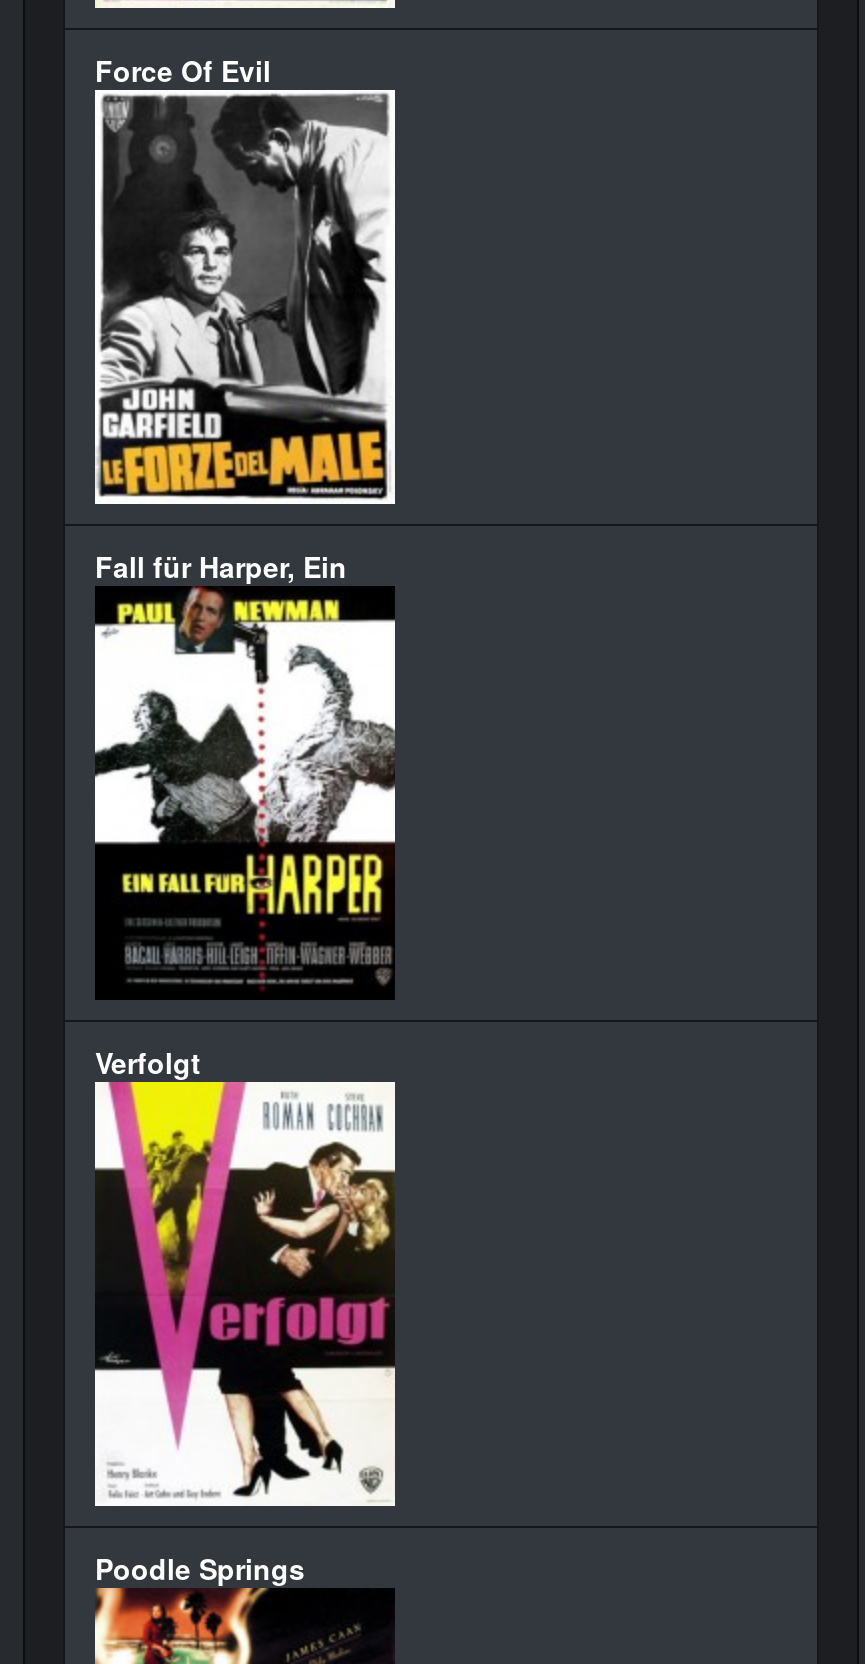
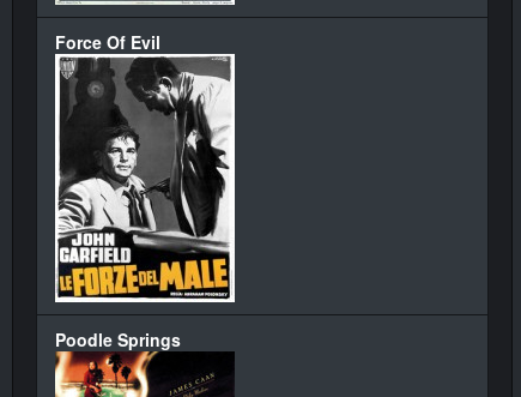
[95,546,347,586] Fall für Harper, Ein -> none
[95,602,395,1082] [image] | Verfolgt -> none
[95,1052,397,1500] [image] -> none

